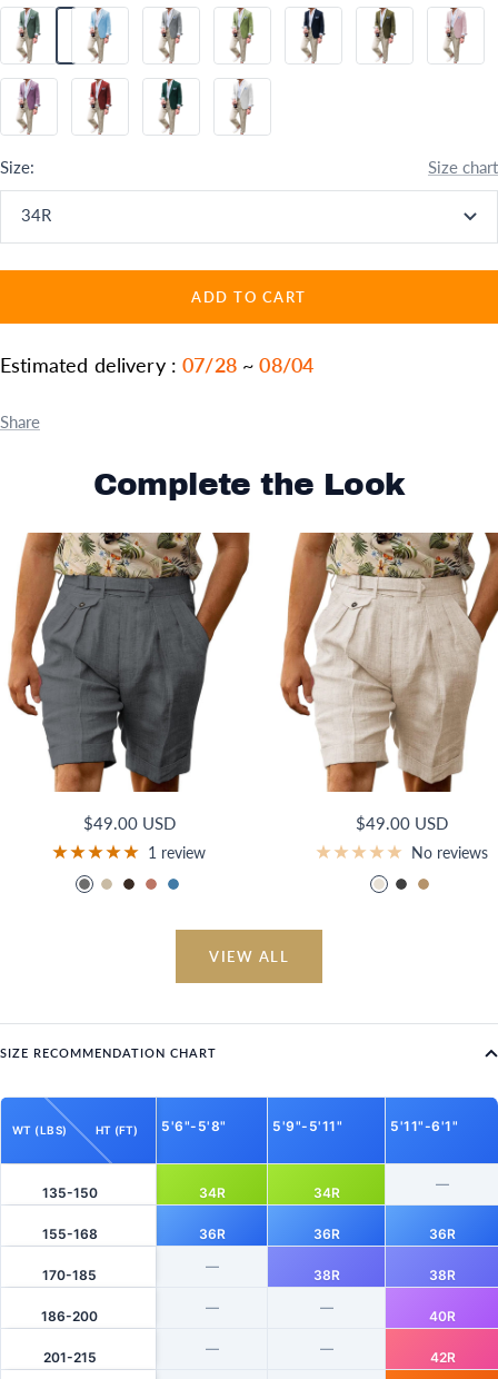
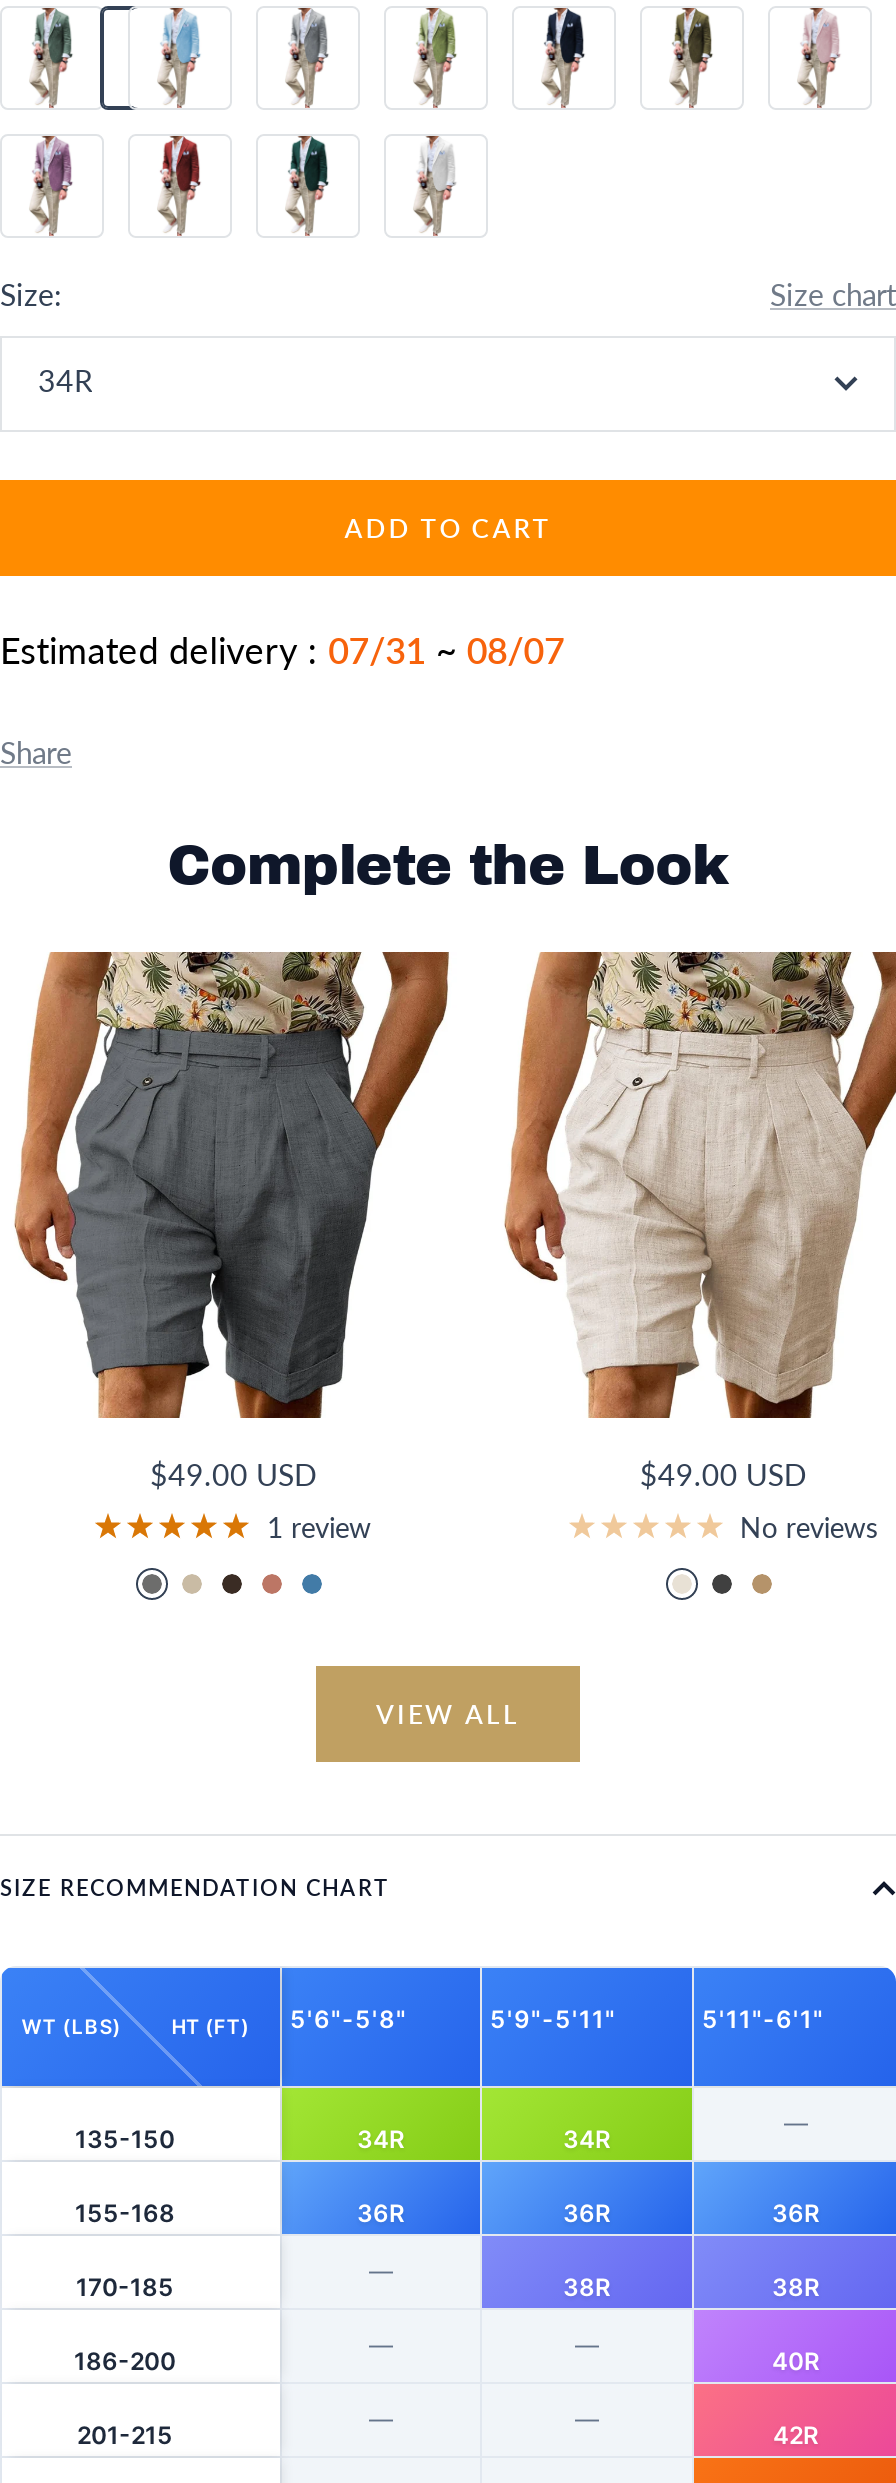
[0,352,314,377] Estimated delivery : 07/28 ~ 08/04 -> [0,627,564,671] Estimated delivery : 07/31 ~ 08/07

